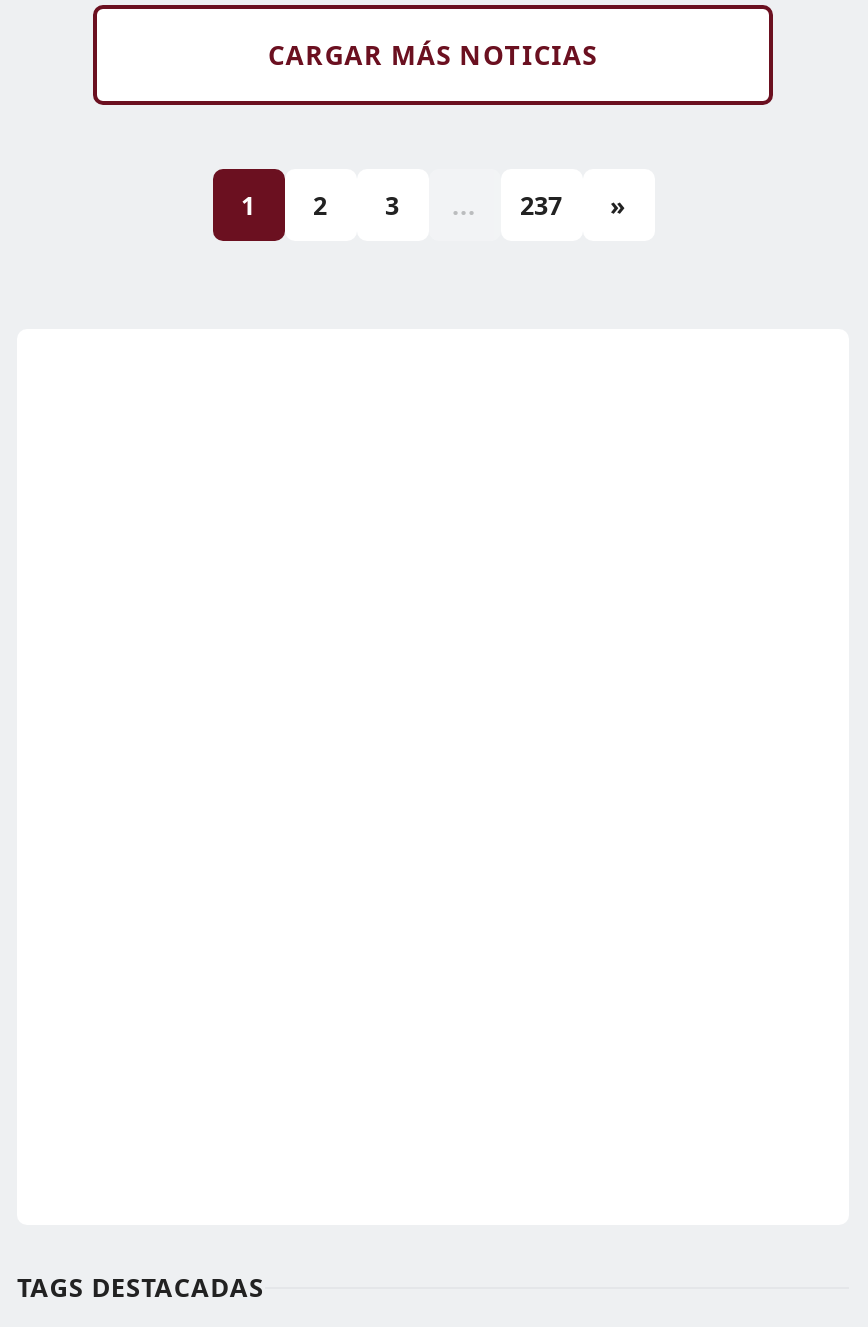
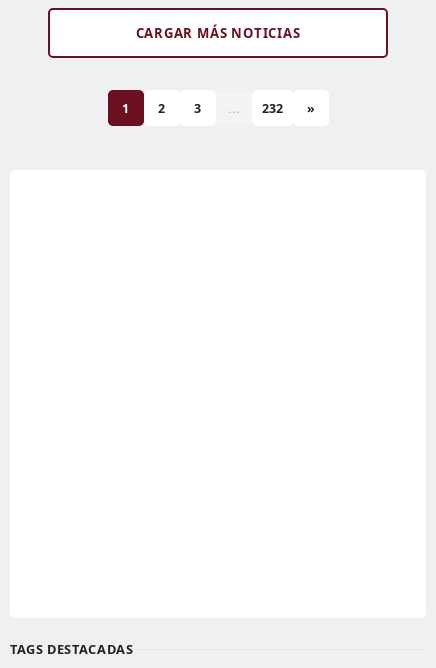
[520,188,562,222] 237 -> [261,99,282,116] 232

